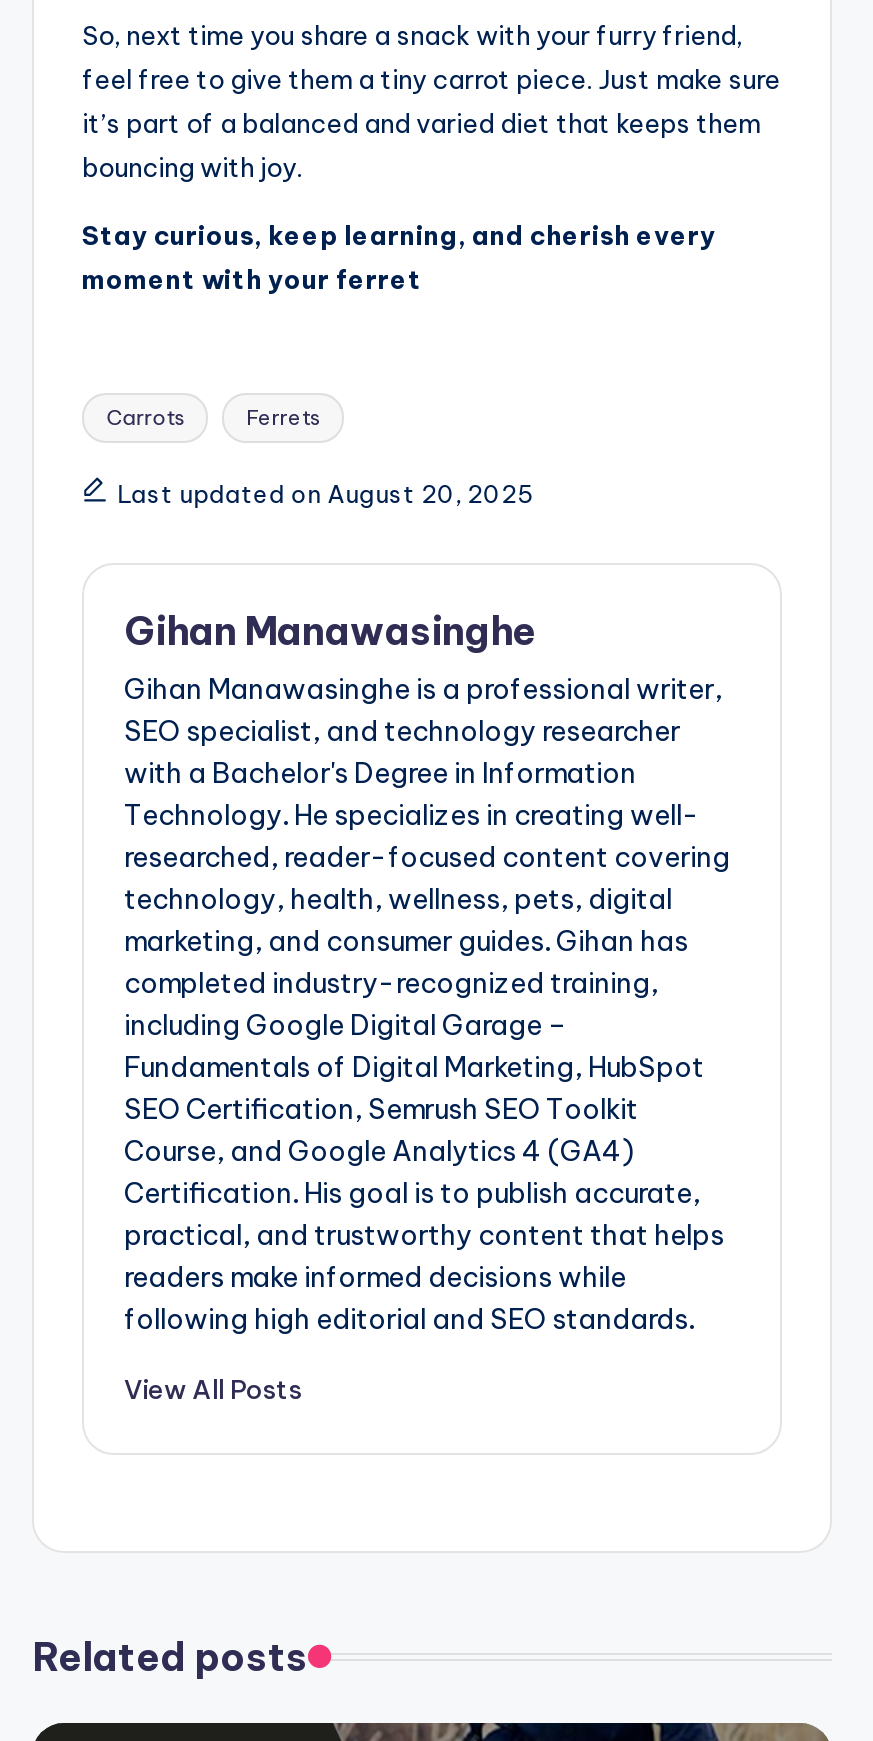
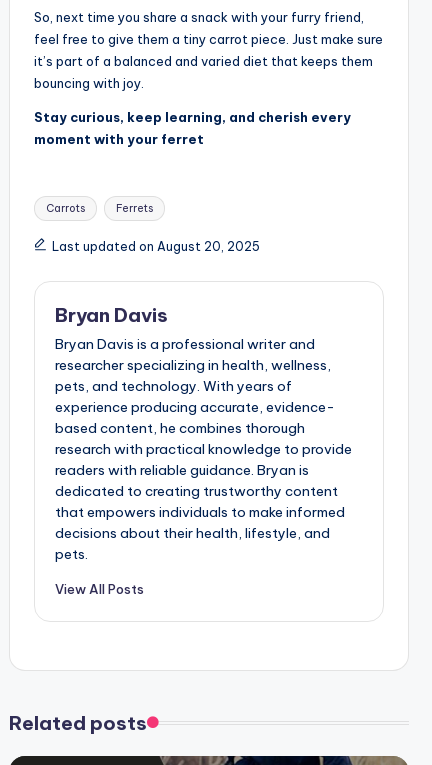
[124,607,730,1338] Gihan Manawasinghe | Gihan Manawasinghe is a professional writer, | SEO specialist, and technology researcher | with a Bachelor's Degree in Information | Technology. He specializes in creating well- | researched, reader-focused content covering | technology, health, wellness, pets, digital | marketing, and consumer guides. Gihan has | completed industry-recognized training, | including Google Digital Garage – | Fundamentals of Digital Marketing, HubSpot | SEO Certification, Semrush SEO Toolkit | Course, and Google Analytics 4 (GA4) | Certification. His goal is to publish accurate, | practical, and trustworthy content that helps | readers make informed decisions while | following high editorial and SEO standards. -> [55,303,352,563] Bryan Davis | Bryan Davis is a professional writer and | researcher specializing in health, wellness, | pets, and technology. With years of | experience producing accurate, evidence- | based content, he combines thorough | research with practical knowledge to provide | readers with reliable guidance. Bryan is | dedicated to creating trustworthy content | that empowers individuals to make informed | decisions about their health, lifestyle, and | pets.

